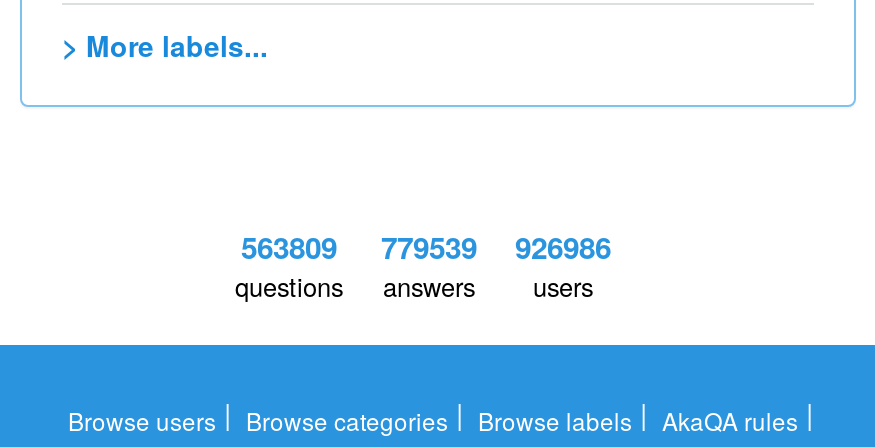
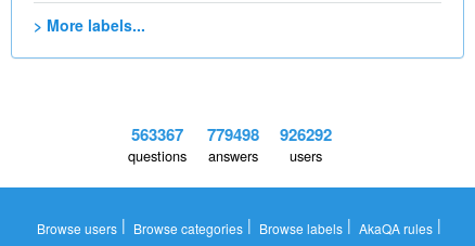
[241,225,337,269] 563809 -> [131,122,183,146] 563367
[381,225,477,269] 779539 -> [207,122,259,146] 779498
[515,225,611,269] 926986 -> [279,122,331,146] 926292

